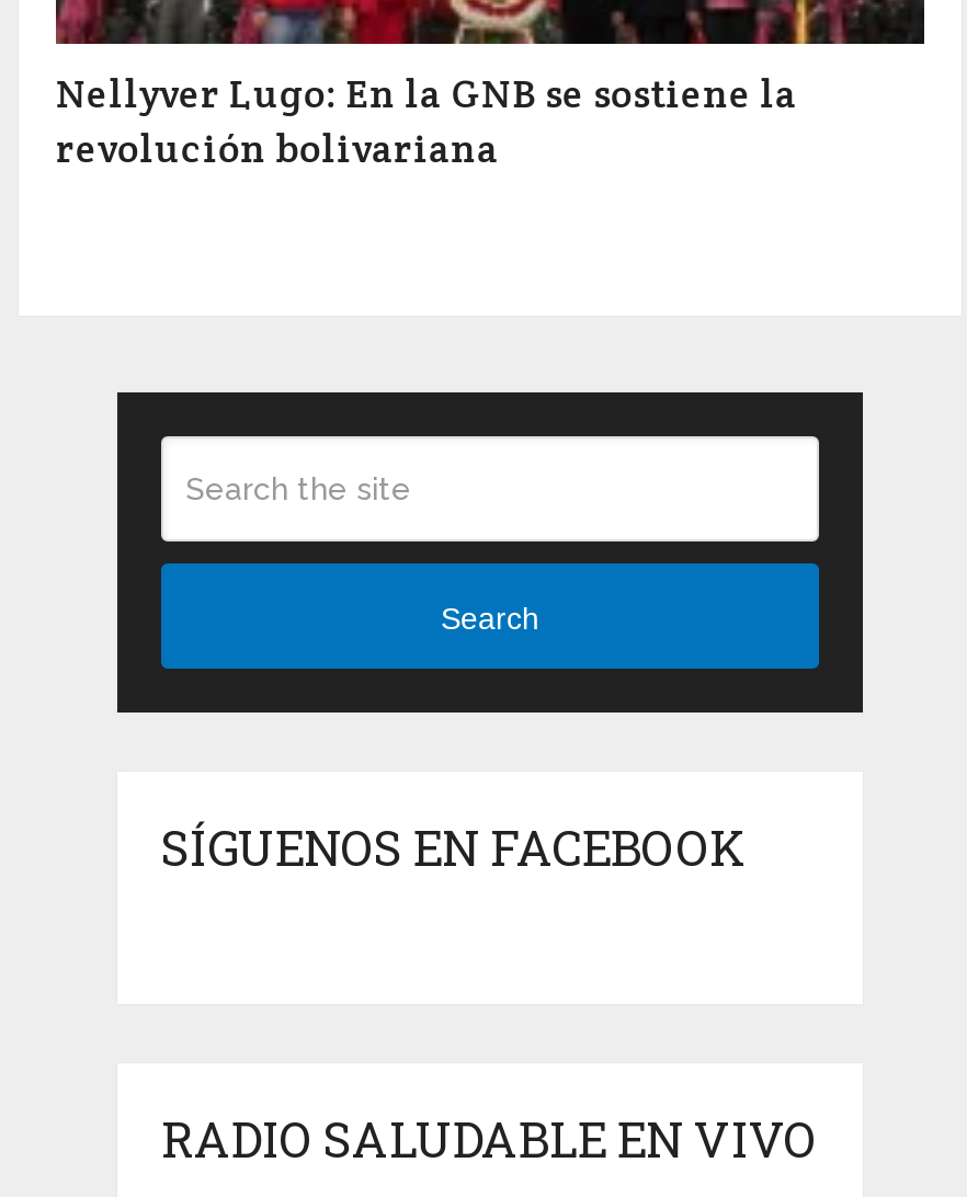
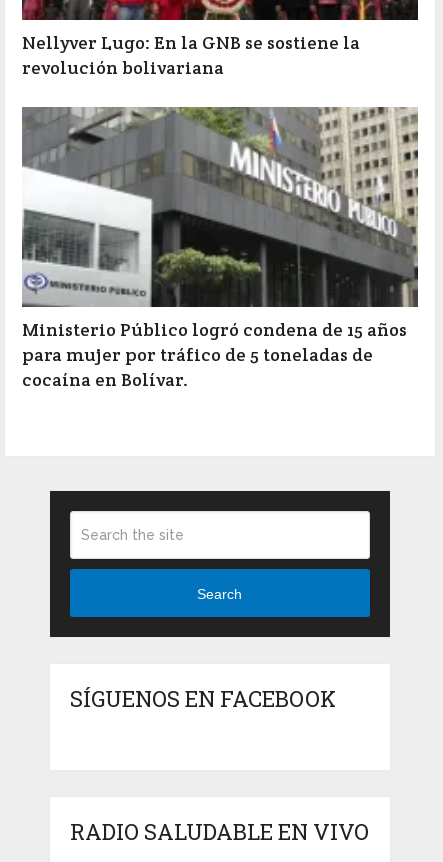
none -> [22,106,418,391] [image] | Ministerio Público logró condena de 15 años | para mujer por tráfico de 5 toneladas de | cocaína en Bolívar.

